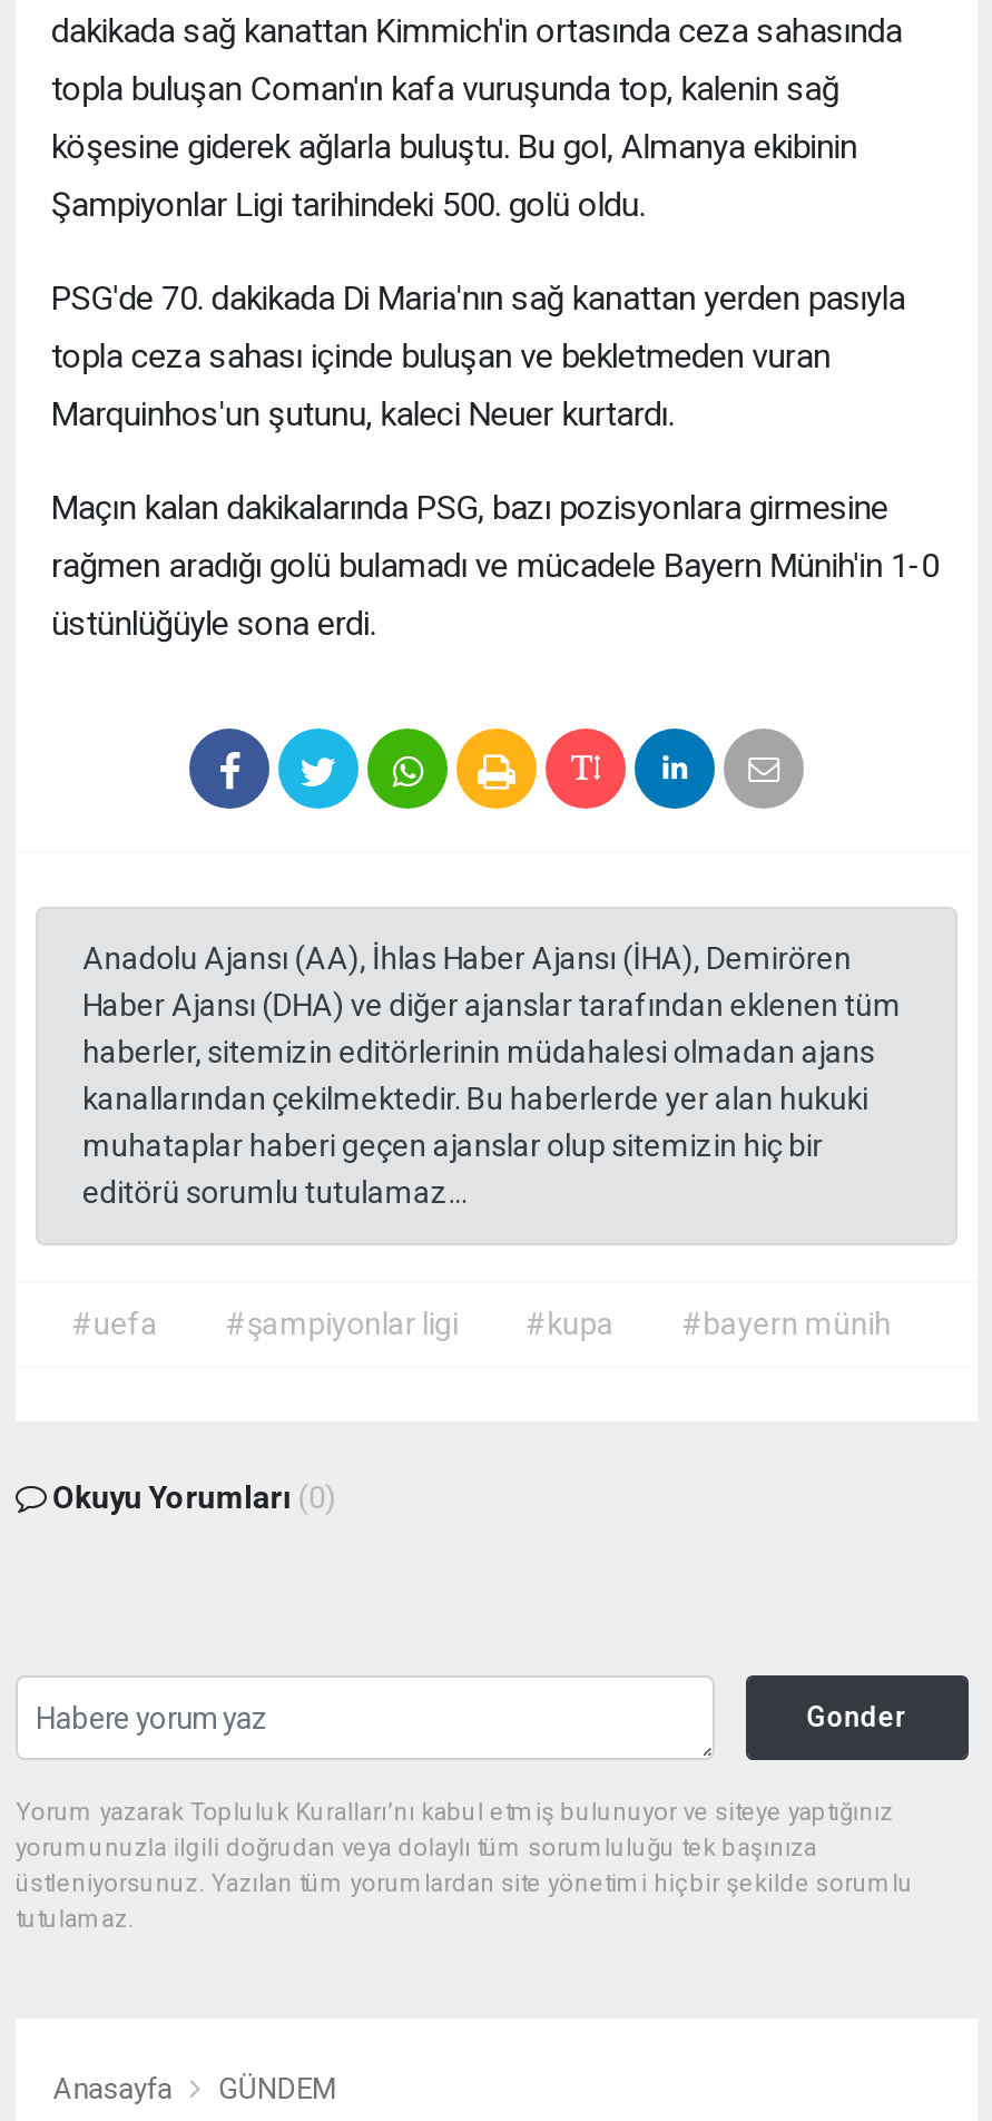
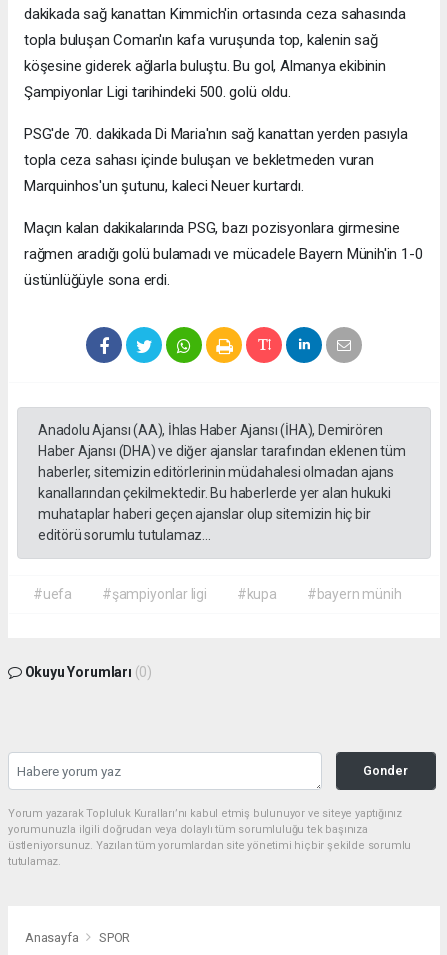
[218,2072,336,2106] GÜNDEM -> [99,930,130,945] SPOR

